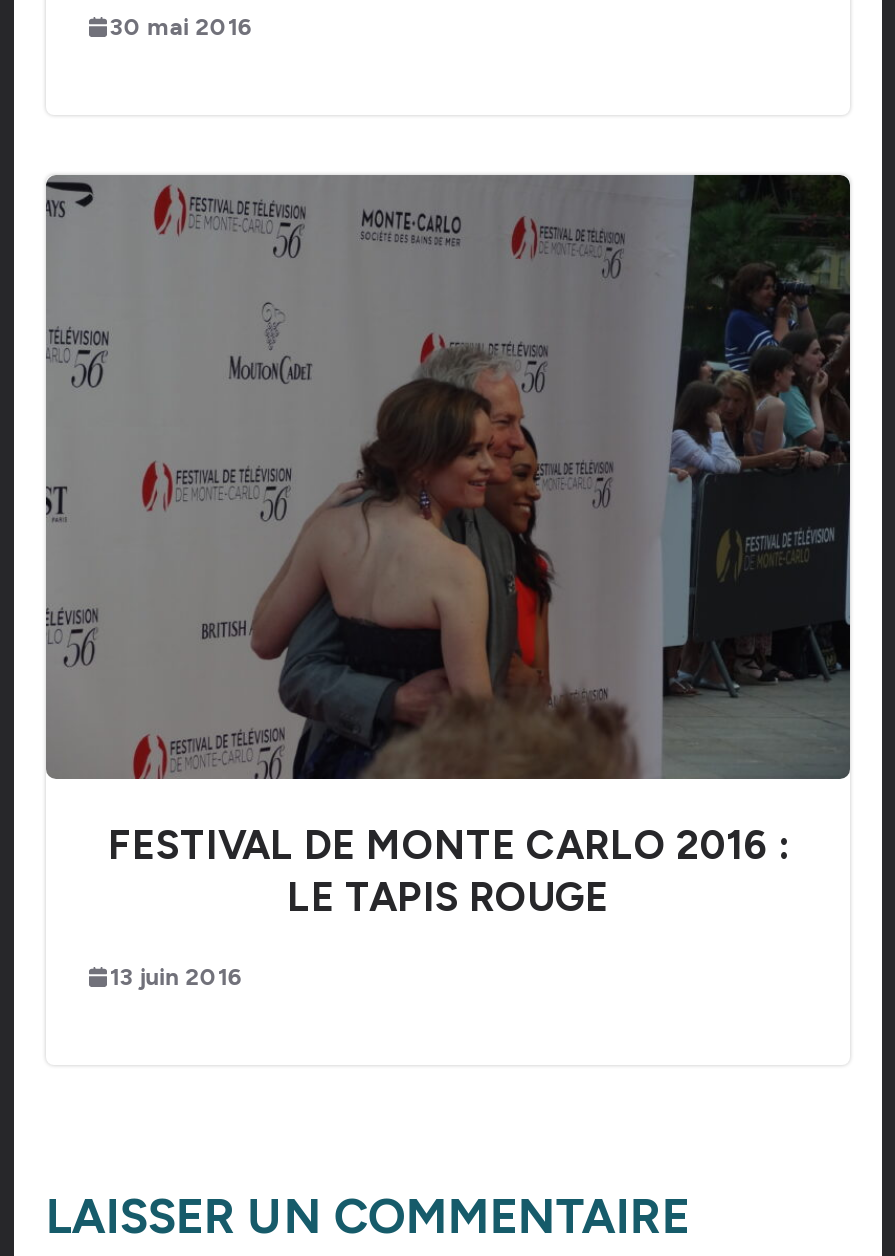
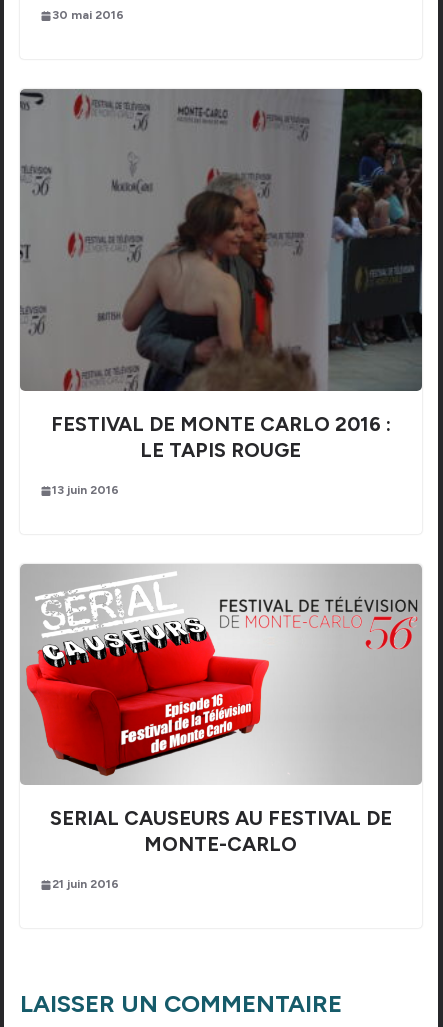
none -> [21,563,422,891] [image] | SERIAL CAUSEURS AU FESTIVAL DE | MONTE-CARLO | 21 juin 2016

